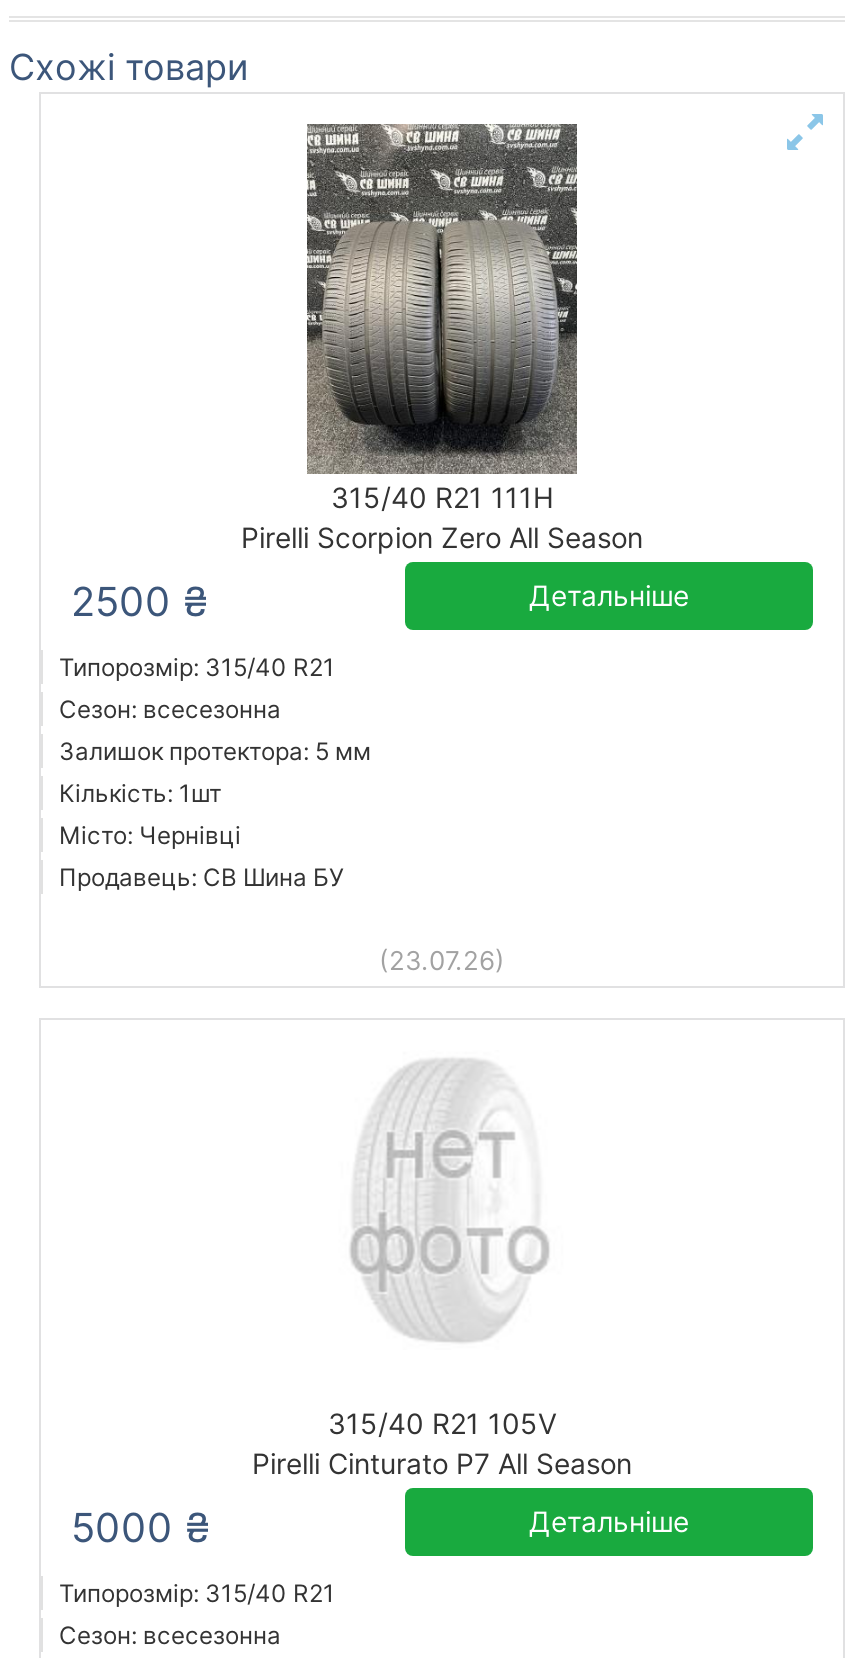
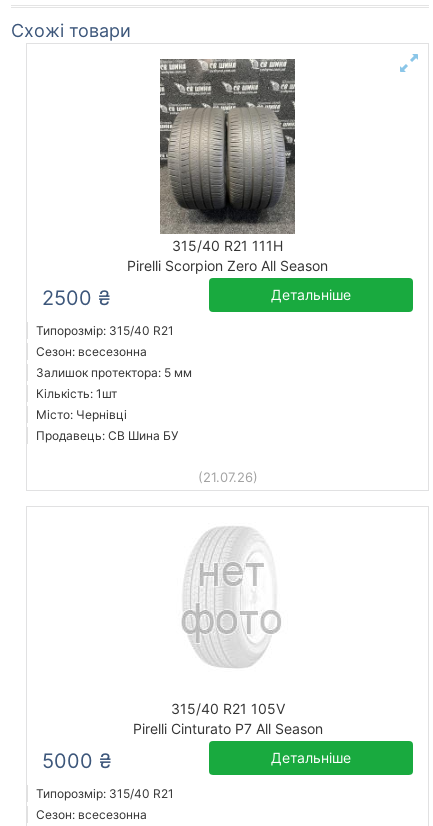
[379,944,505,976] (23.07.26) -> [197,469,257,485] (21.07.26)

